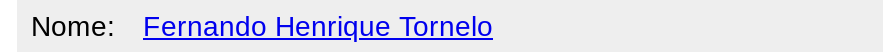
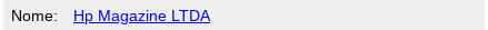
[143,9,493,41] Fernando Henrique Tornelo -> [73,6,210,24] Hp Magazine LTDA

